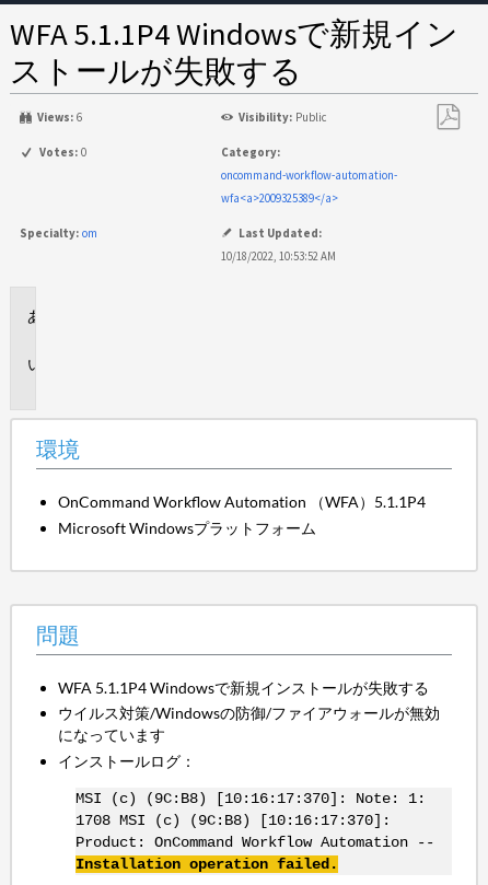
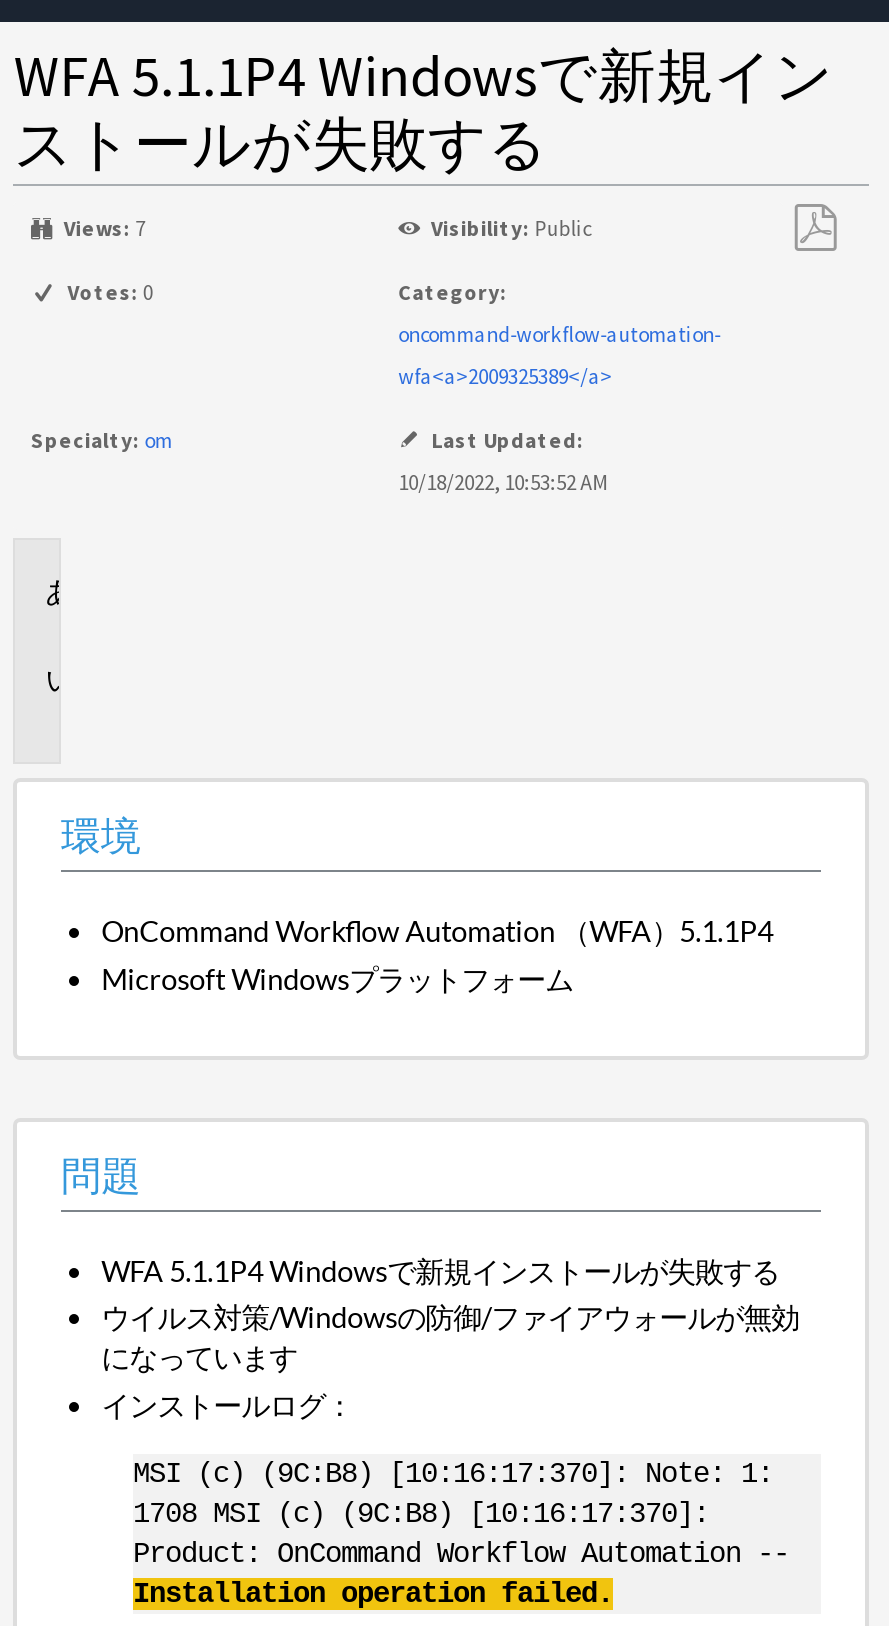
[38,109,82,125] Views: 6 -> [64,214,145,242] Views: 7

